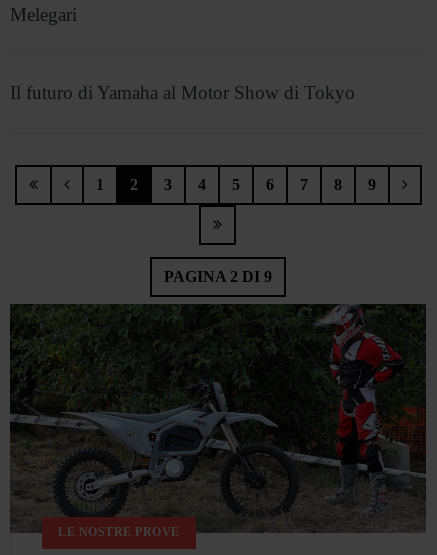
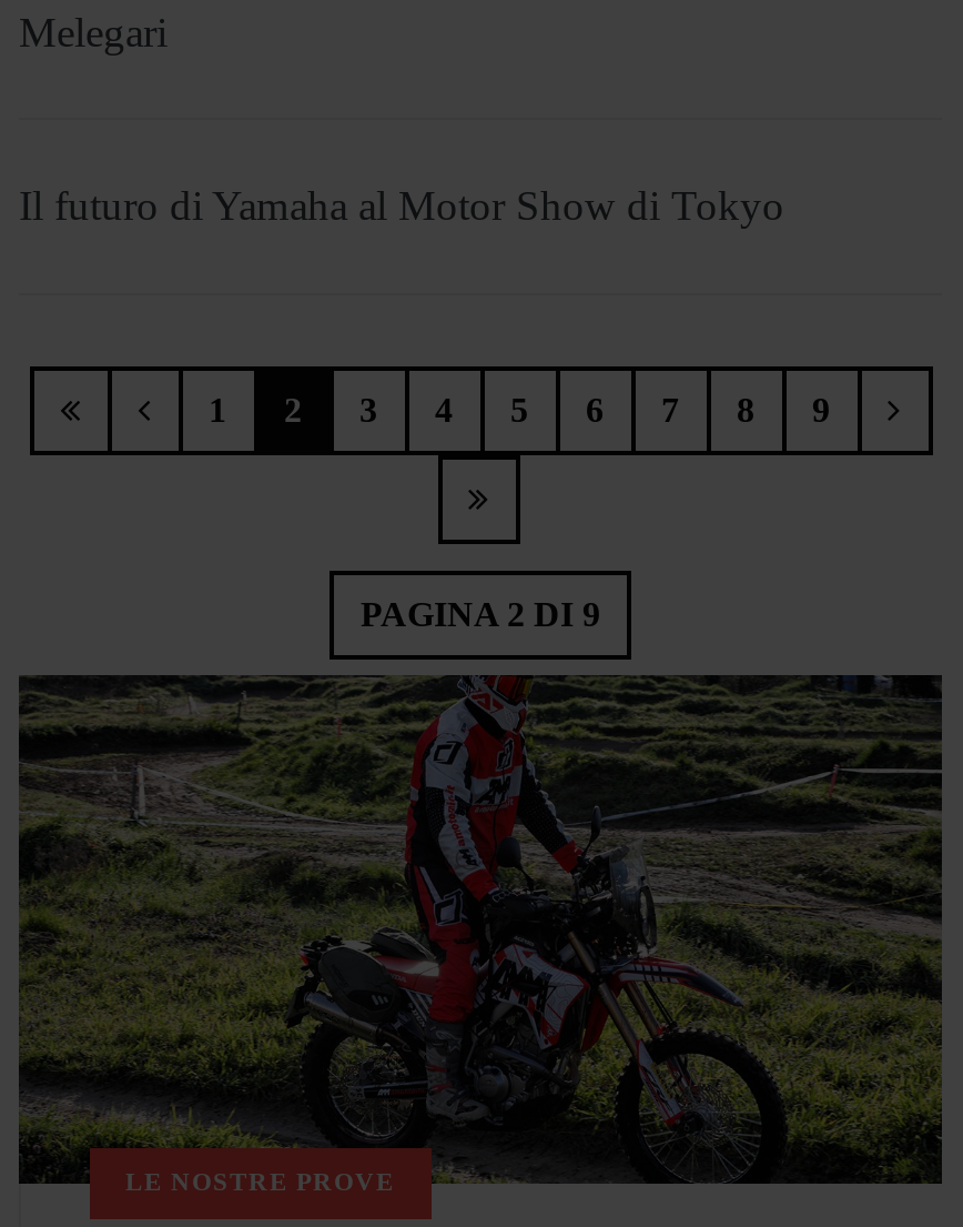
[10,304,427,533] [image] -> [19,675,942,1184] [image]

